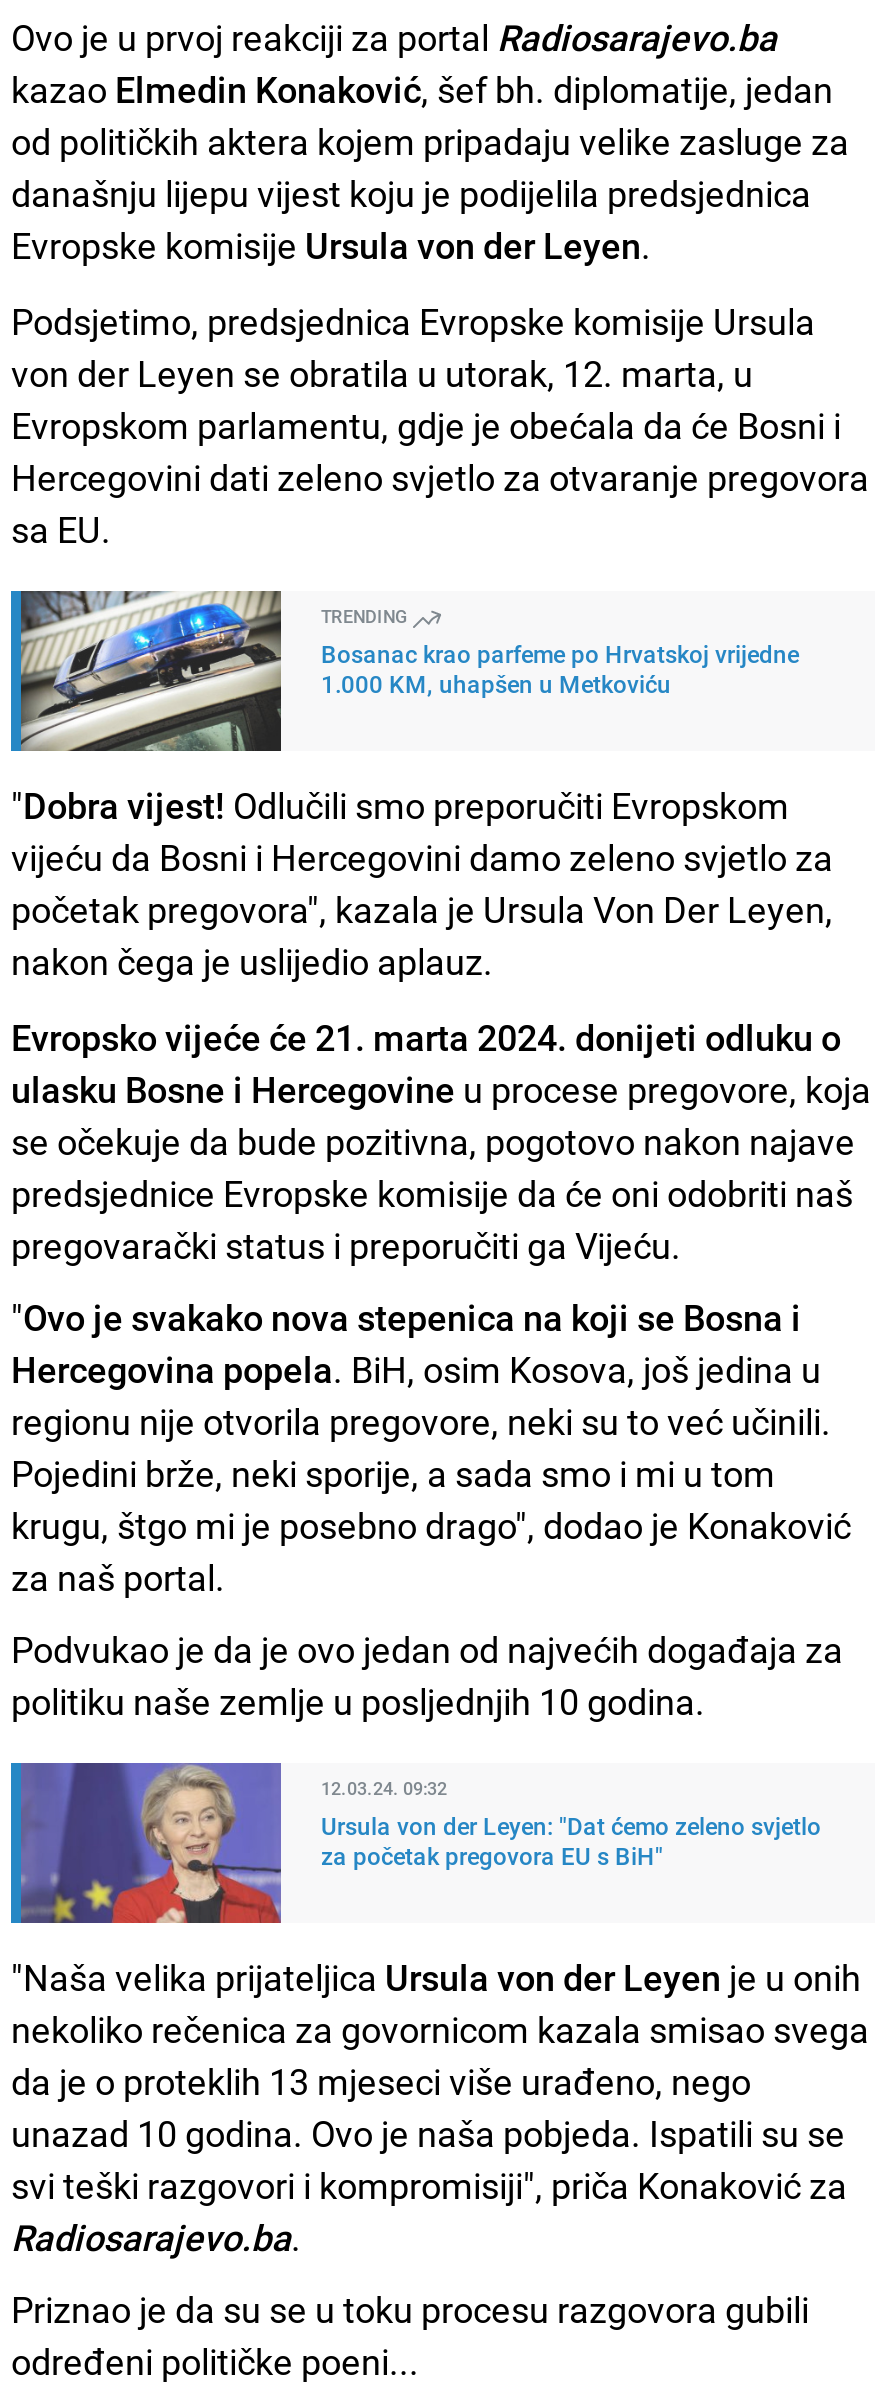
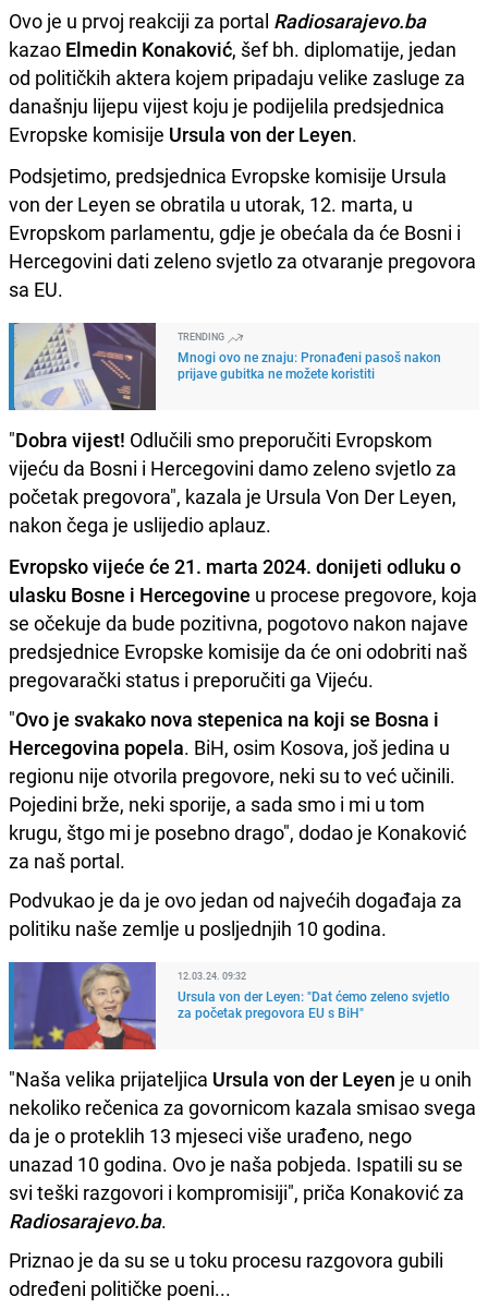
[19,589,799,753] [image] | Bosanac krao parfeme po Hrvatskoj vrijedne | 1.000 KM, uhapšen u Metkoviću -> [13,322,441,411] [image] | Mnogi ovo ne znaju: Pronađeni pasoš nakon | prijave gubitka ne možete koristiti

